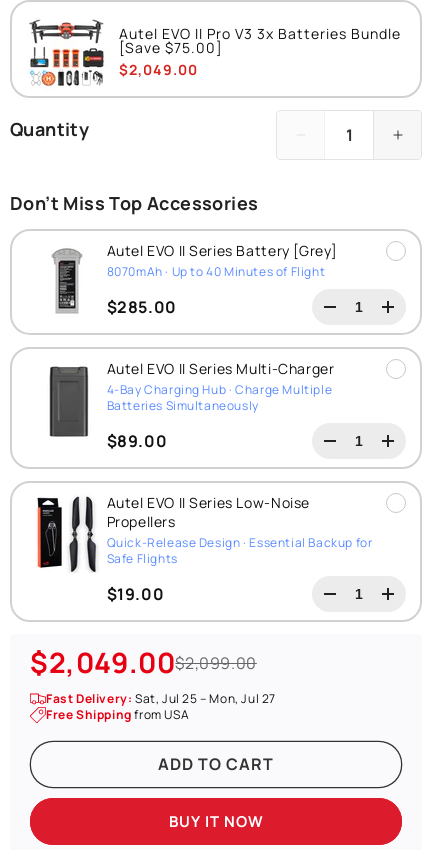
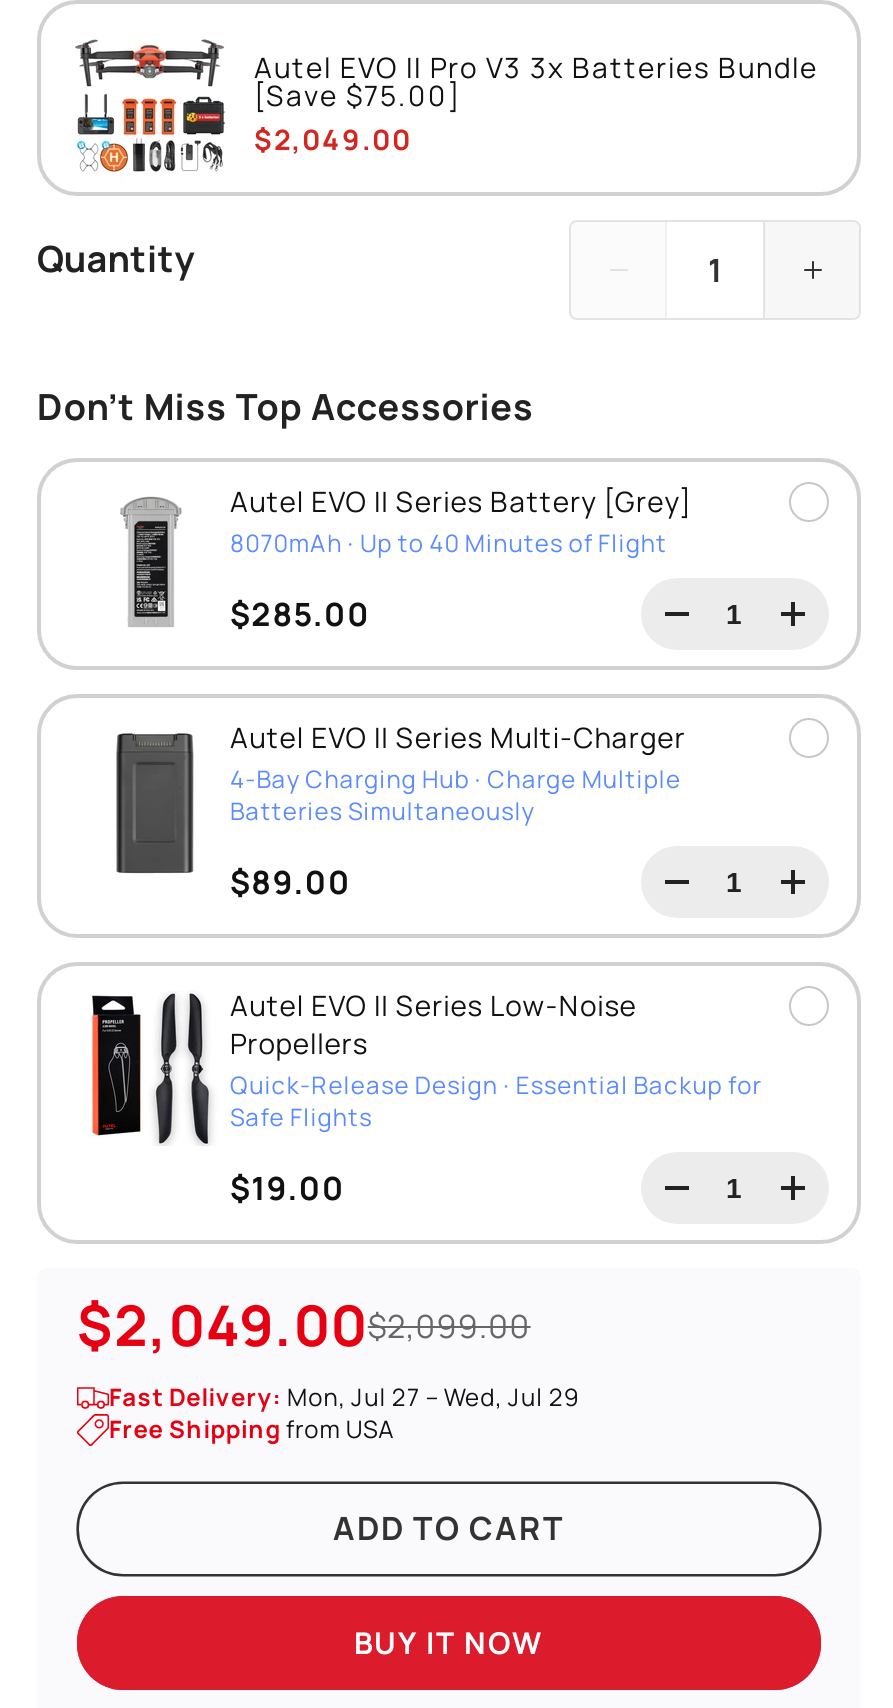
[46,690,276,707] Fast Delivery: Sat, Jul 25 – Mon, Jul 27 -> [109,1380,579,1414] Fast Delivery: Mon, Jul 27 – Wed, Jul 29

